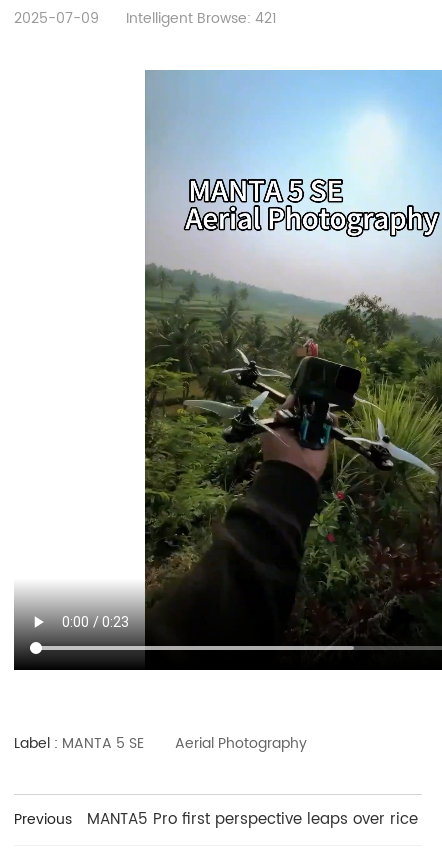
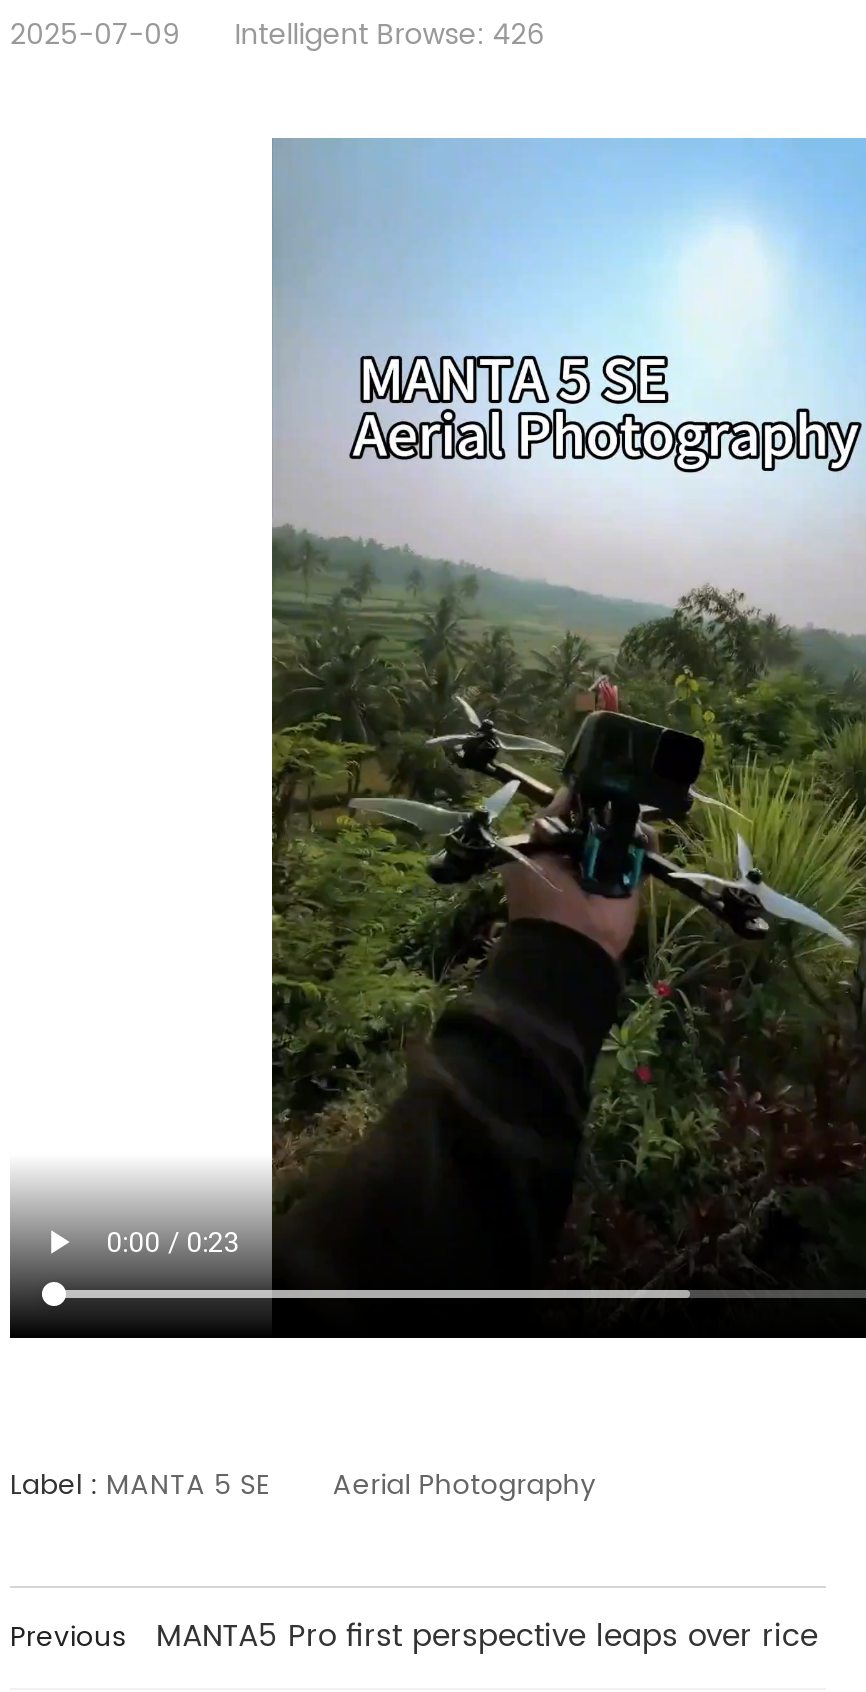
[126,7,277,30] Intelligent Browse: 421 -> [234,12,544,58] Intelligent Browse: 426

